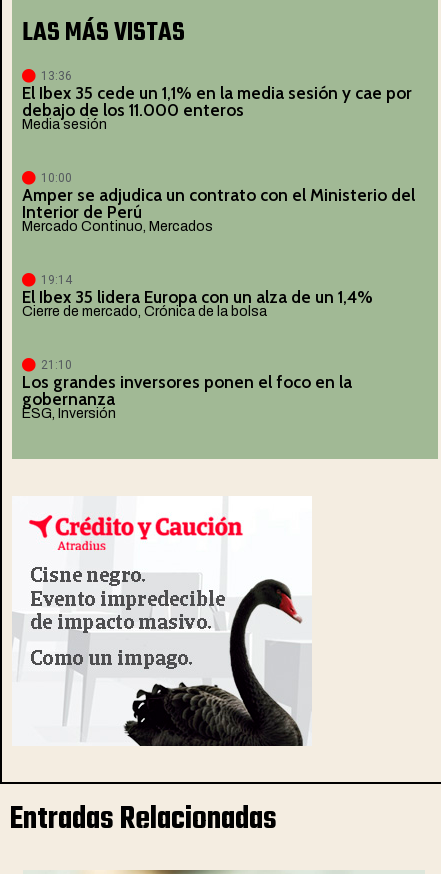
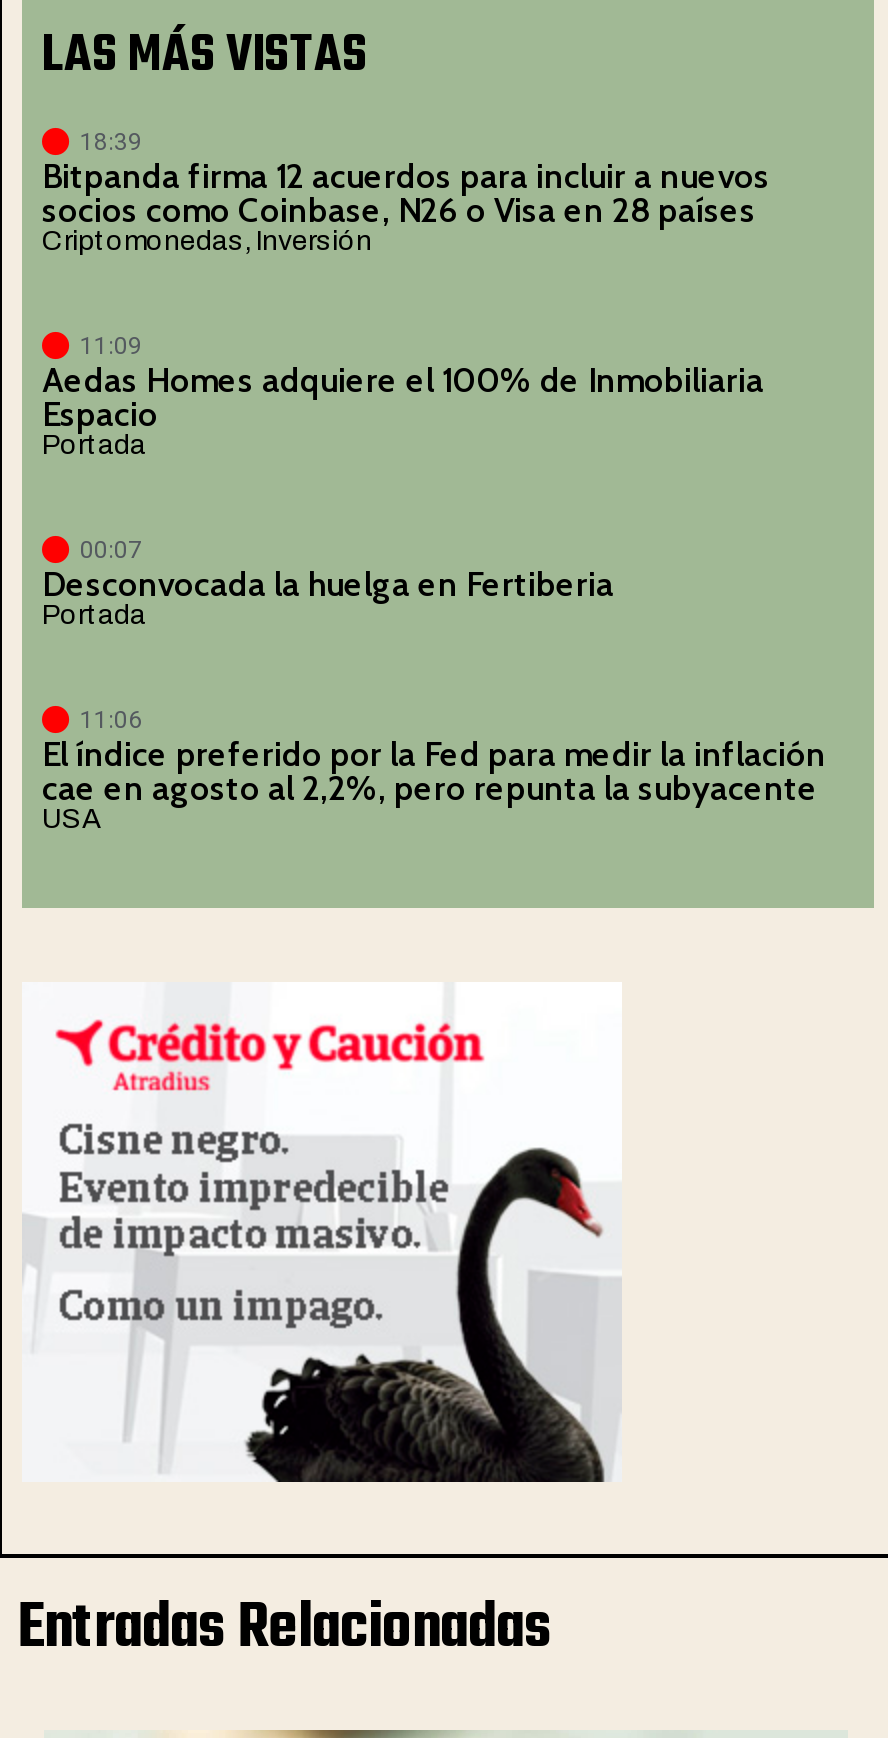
[22,69,412,132] 13:36 | El Ibex 35 cede un 1,1% en la media sesión y cae por | debajo de los 11.000 enteros | Media sesión -> [42,127,770,255] 18:39 | Bitpanda firma 12 acuerdos para incluir a nuevos | socios como Coinbase, N26 o Visa en 28 países | Criptomonedas, Inversión
[22,171,415,234] 10:00 | Amper se adjudica un contrato con el Ministerio del | Interior de Perú | Mercado Continuo, Mercados -> [42,331,764,459] 11:09 | Aedas Homes adquiere el 100% de Inmobiliaria | Espacio | Portada
[22,273,373,319] 19:14 | El Ibex 35 lidera Europa con un alza de un 1,4% | Cierre de mercado, Crónica de la bolsa -> [42,535,614,629] 00:07 | Desconvocada la huelga en Fertiberia | Portada
[22,358,352,421] 21:10 | Los grandes inversores ponen el foco en la | gobernanza | ESG, Inversión -> [42,705,826,833] 11:06 | El índice preferido por la Fed para medir la inflación | cae en agosto al 2,2%, pero repunta la subyacente | USA

